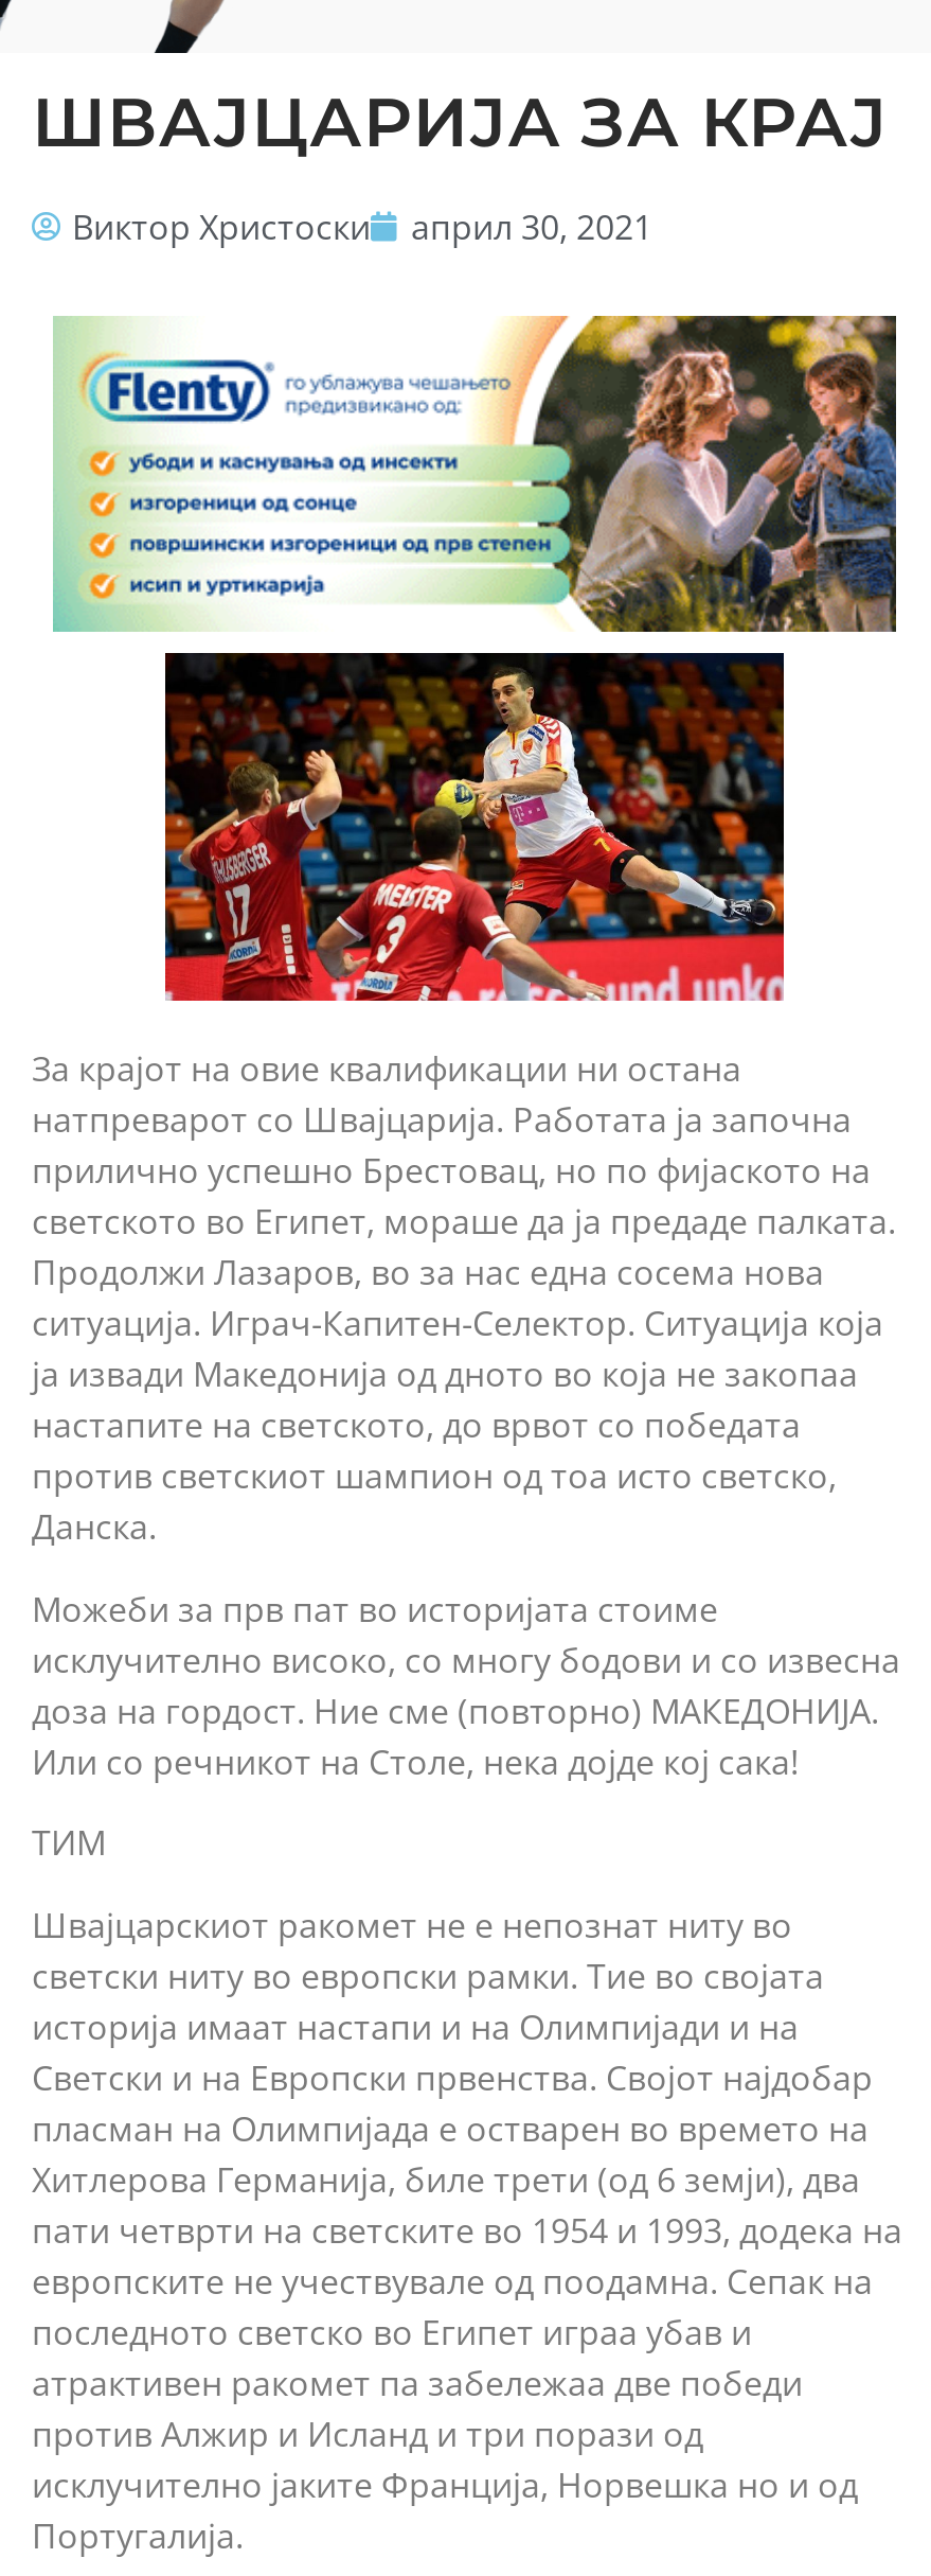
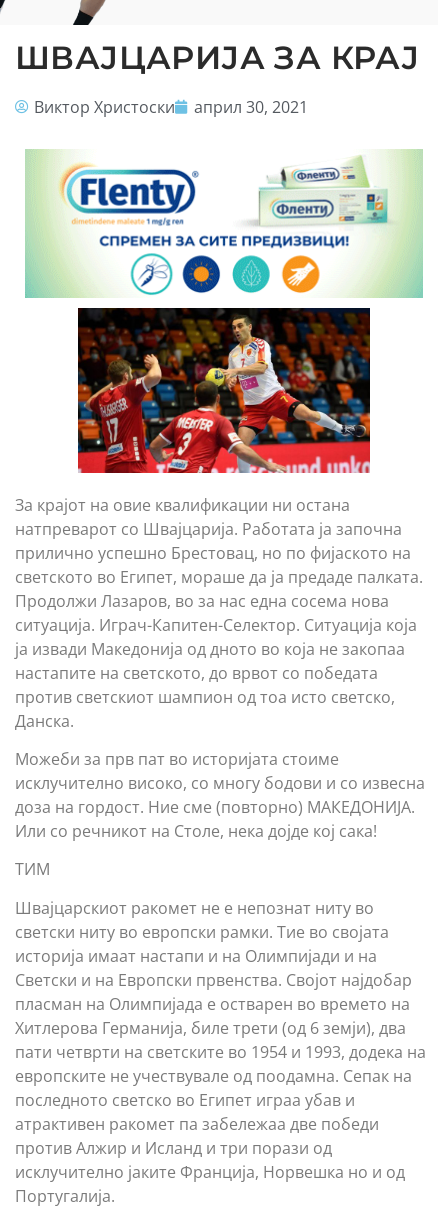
[78,314,898,634] [image] -> [38,149,423,298] [image]

